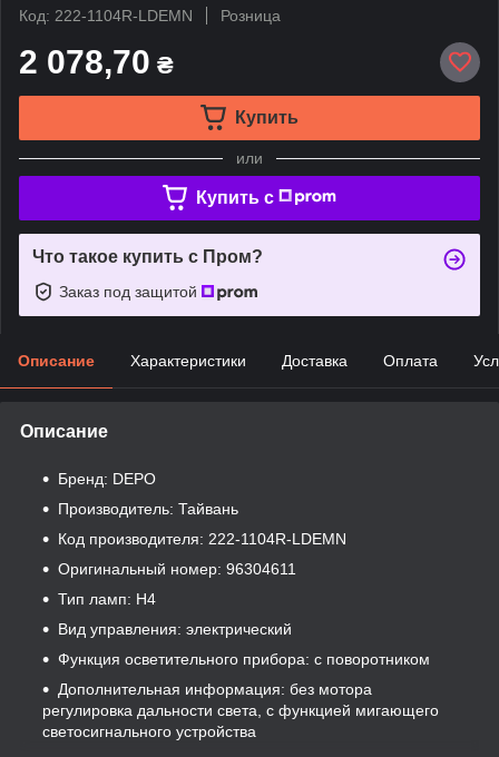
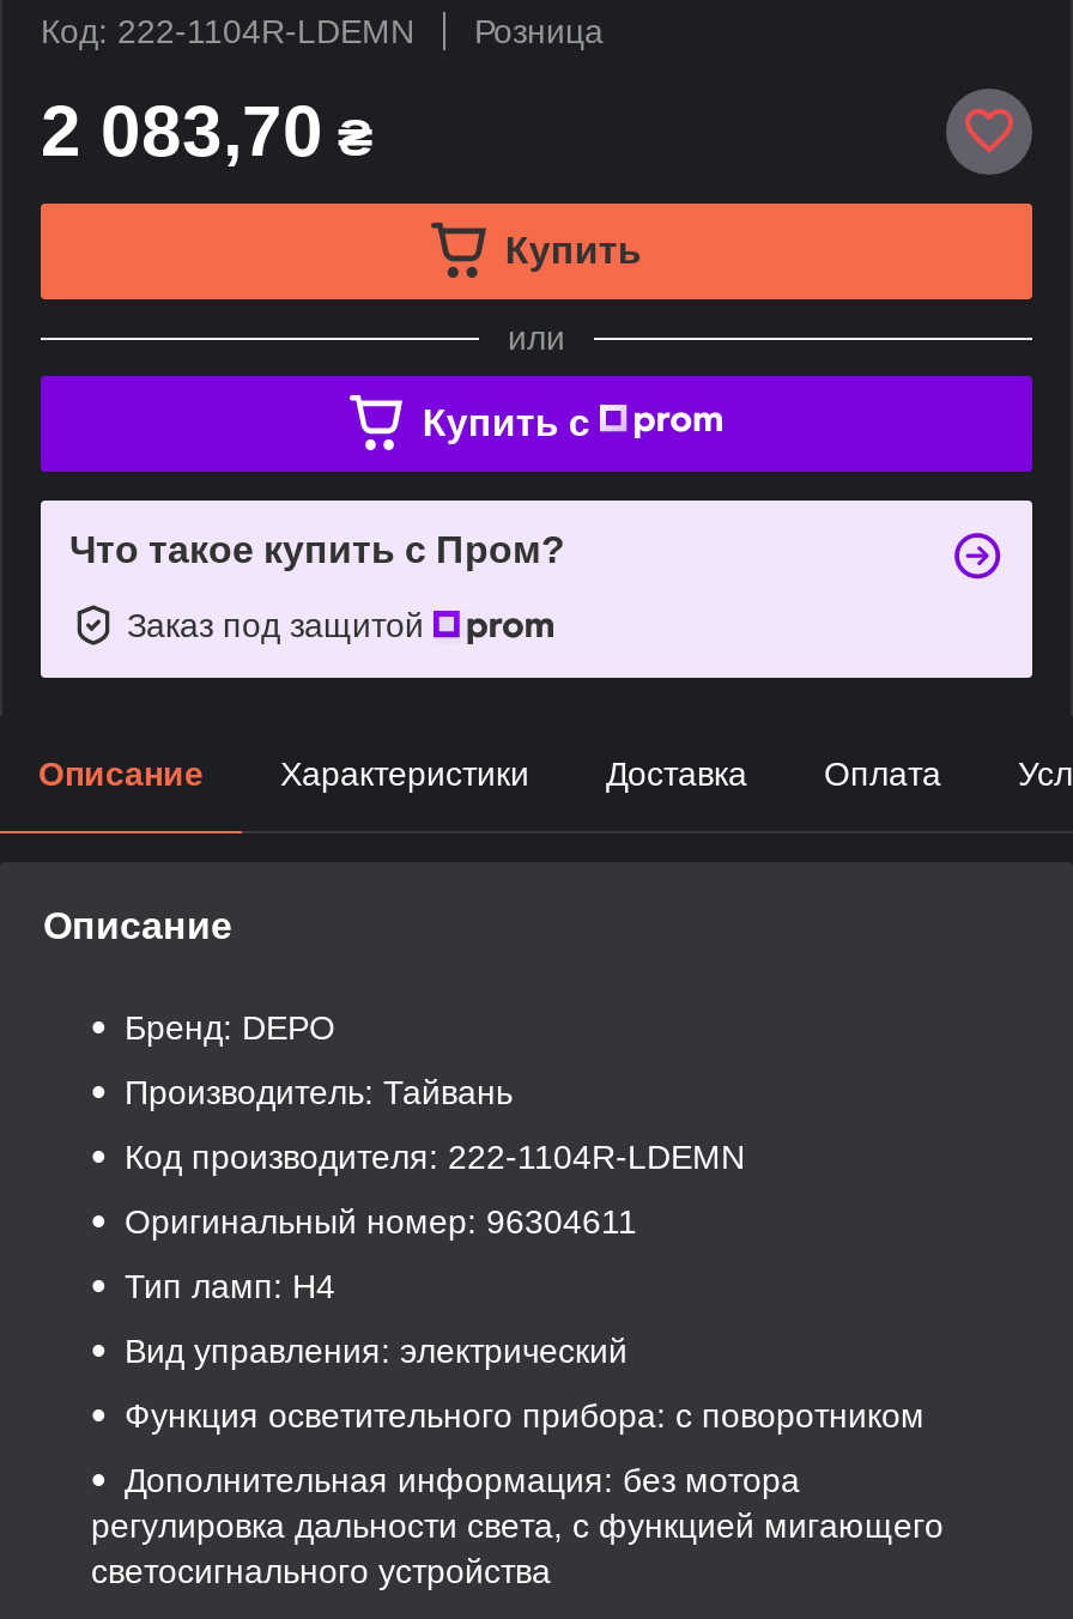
[19,43,174,80] 2 078,70 ₴ -> [41,91,374,170] 2 083,70 ₴

